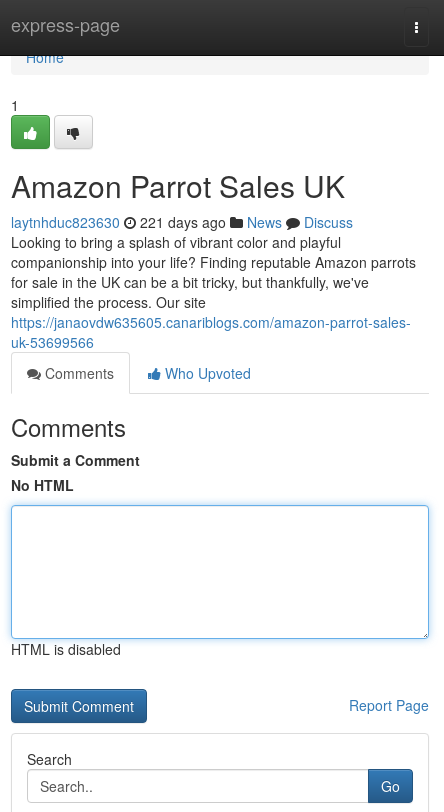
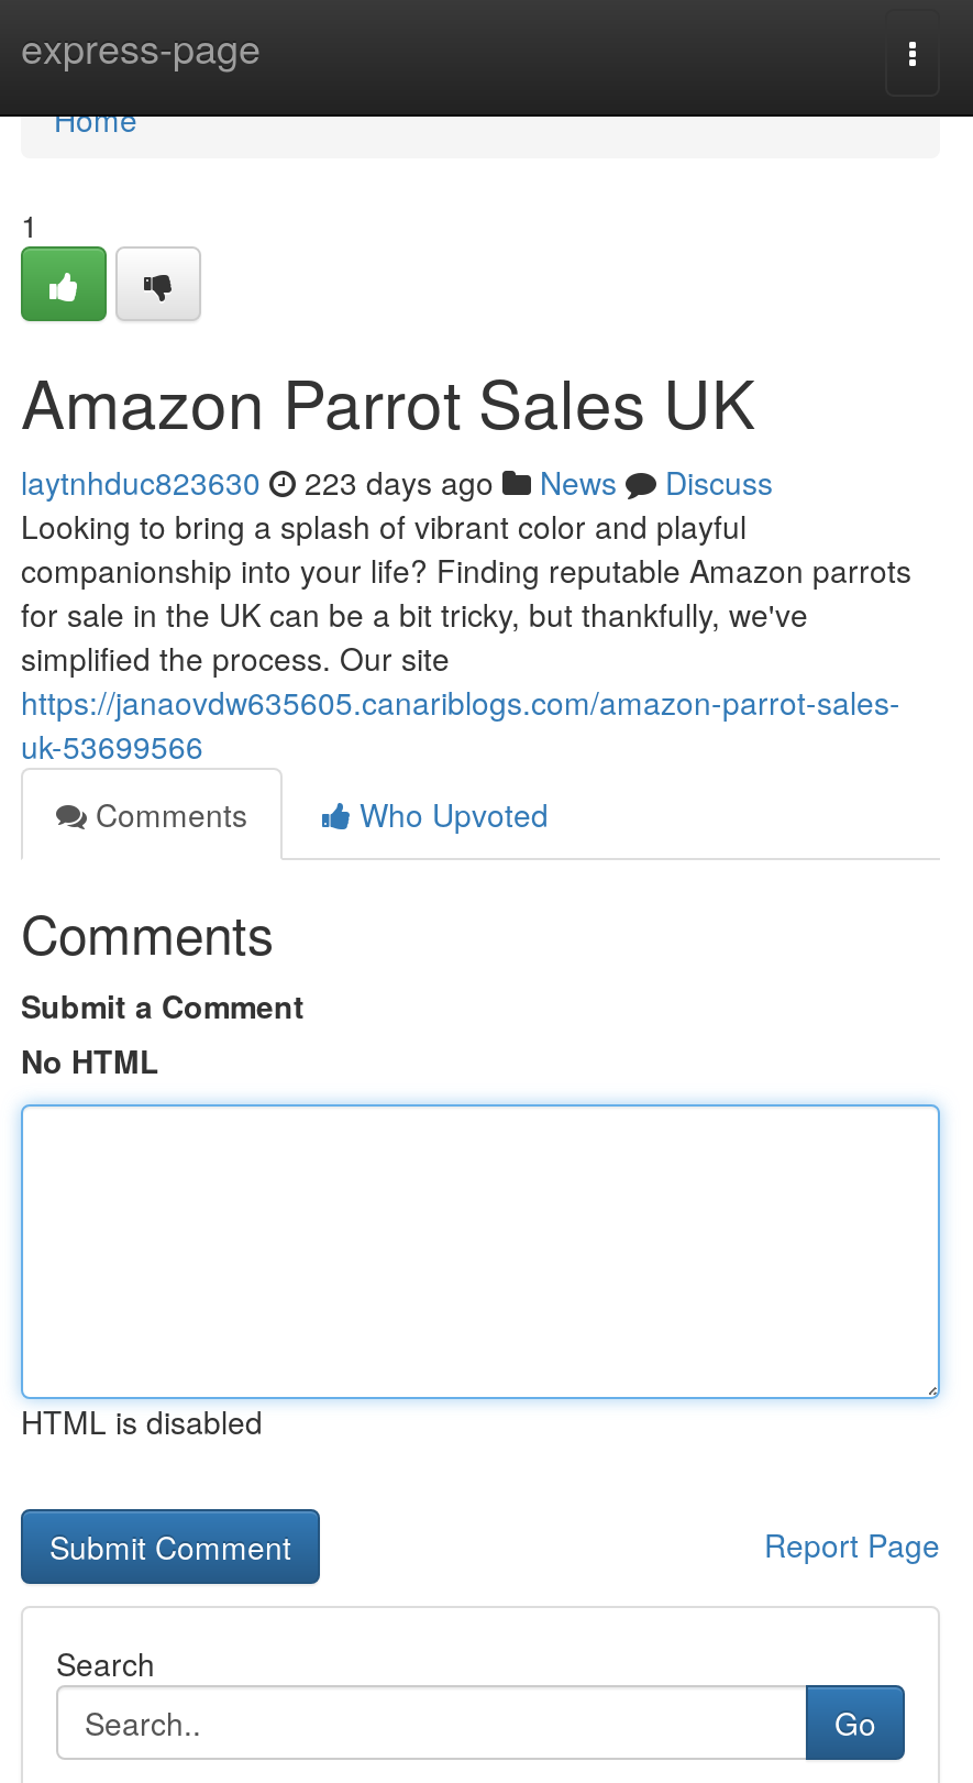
[11,212,353,232] laytnhduc823630 221 days ago News Discuss -> [21,460,773,504] laytnhduc823630 223 days ago News Discuss

